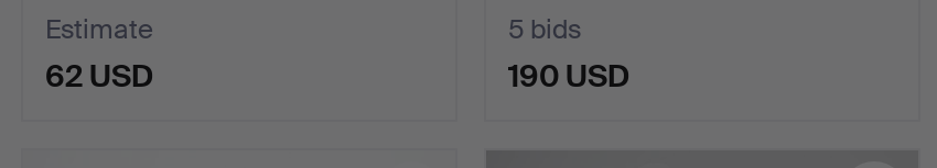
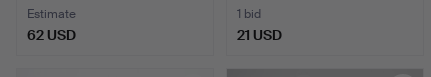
[508,12,629,96] 5 bids | 190 USD -> [237,6,282,44] 1 bid | 21 USD

